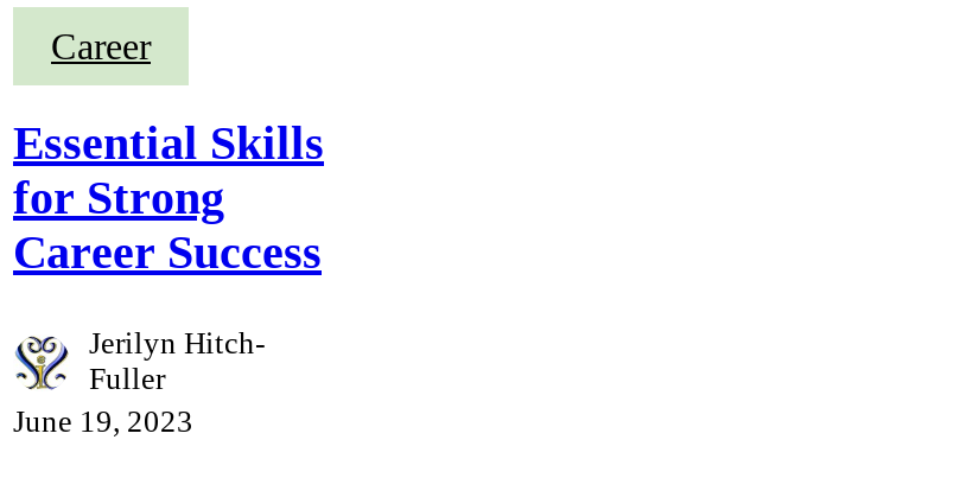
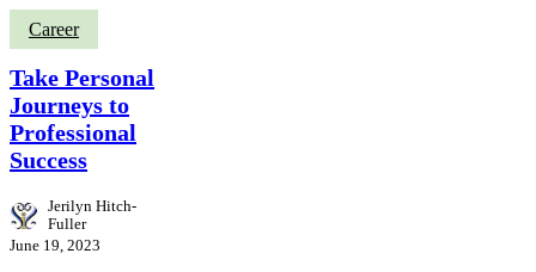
[13,117,324,278] Essential Skills | for Strong | Career Success -> [10,65,154,173] Take Personal | Journeys to | Professional | Success

